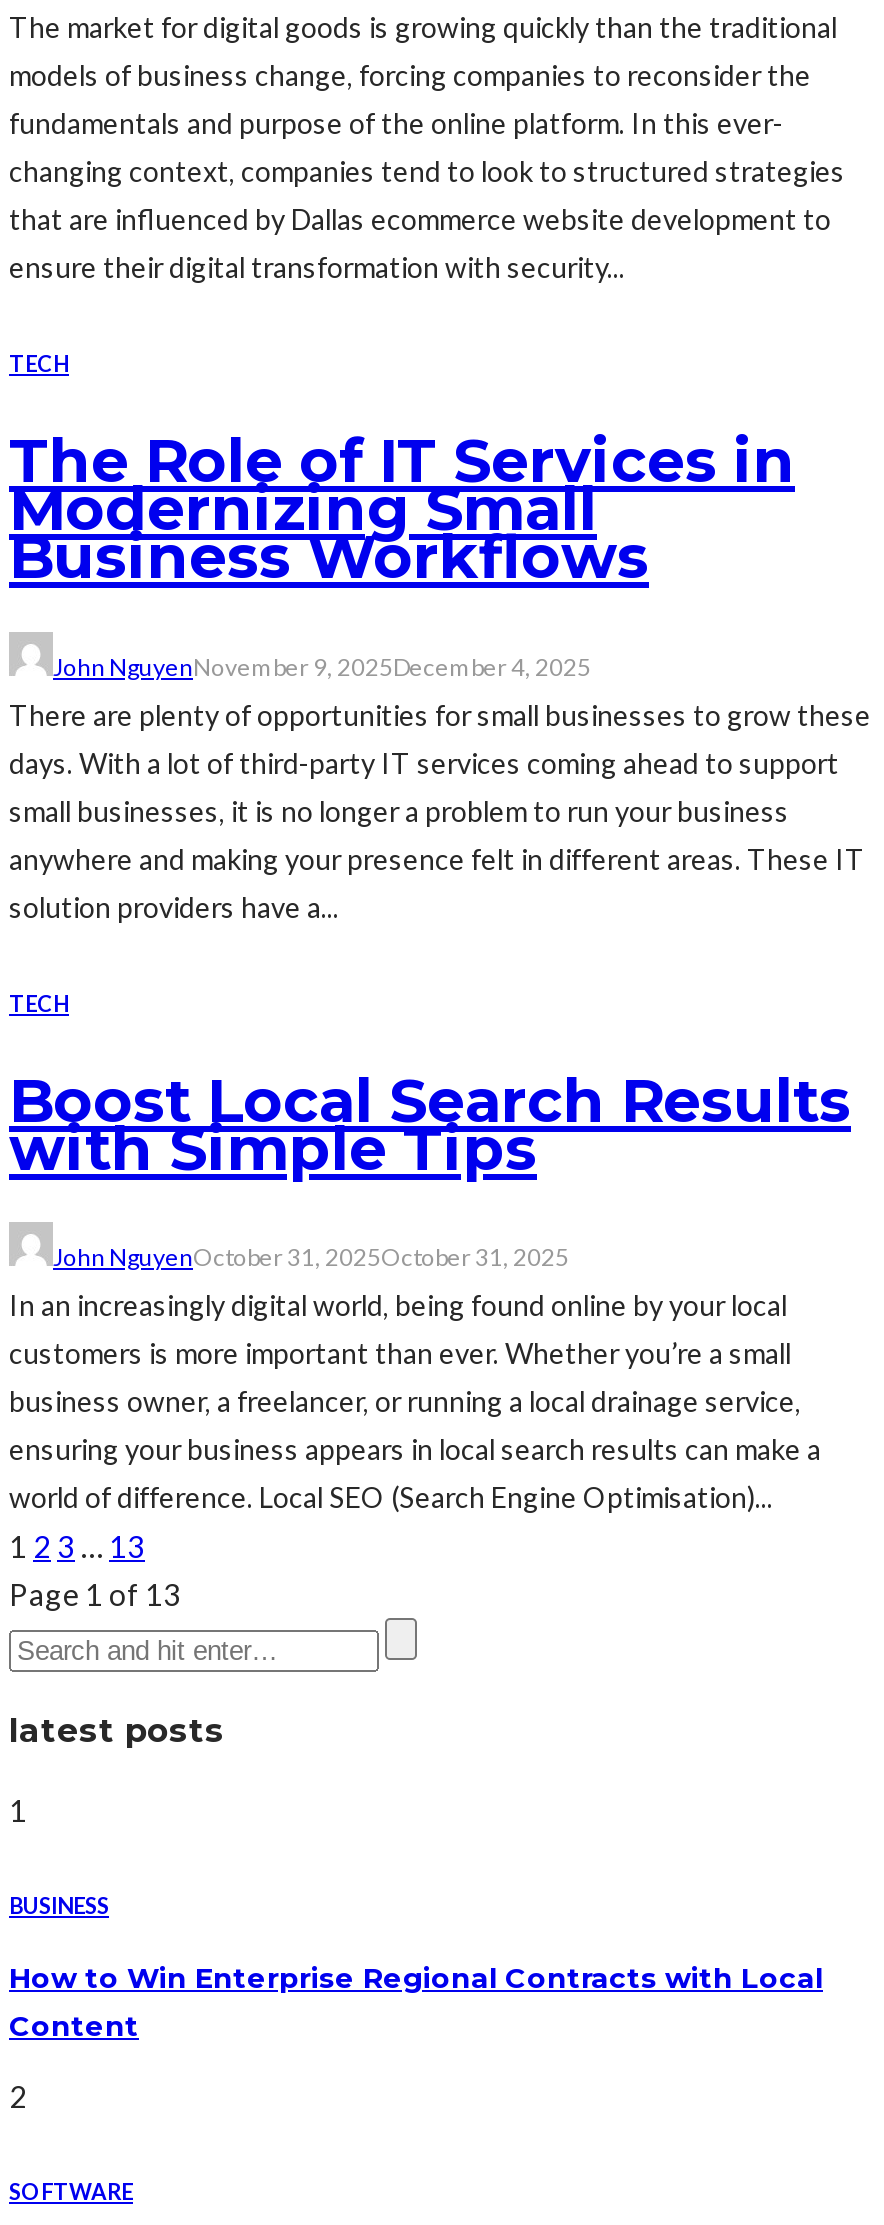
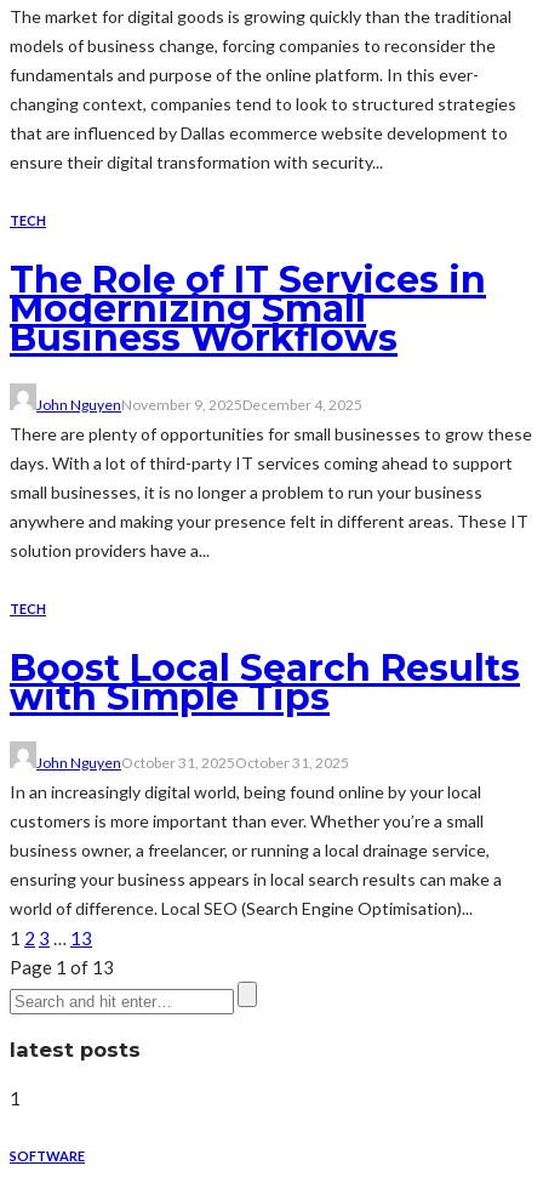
[9,1892,823,2115] BUSINESS | How to Win Enterprise Regional Contracts with Local | Content | 2 -> none

